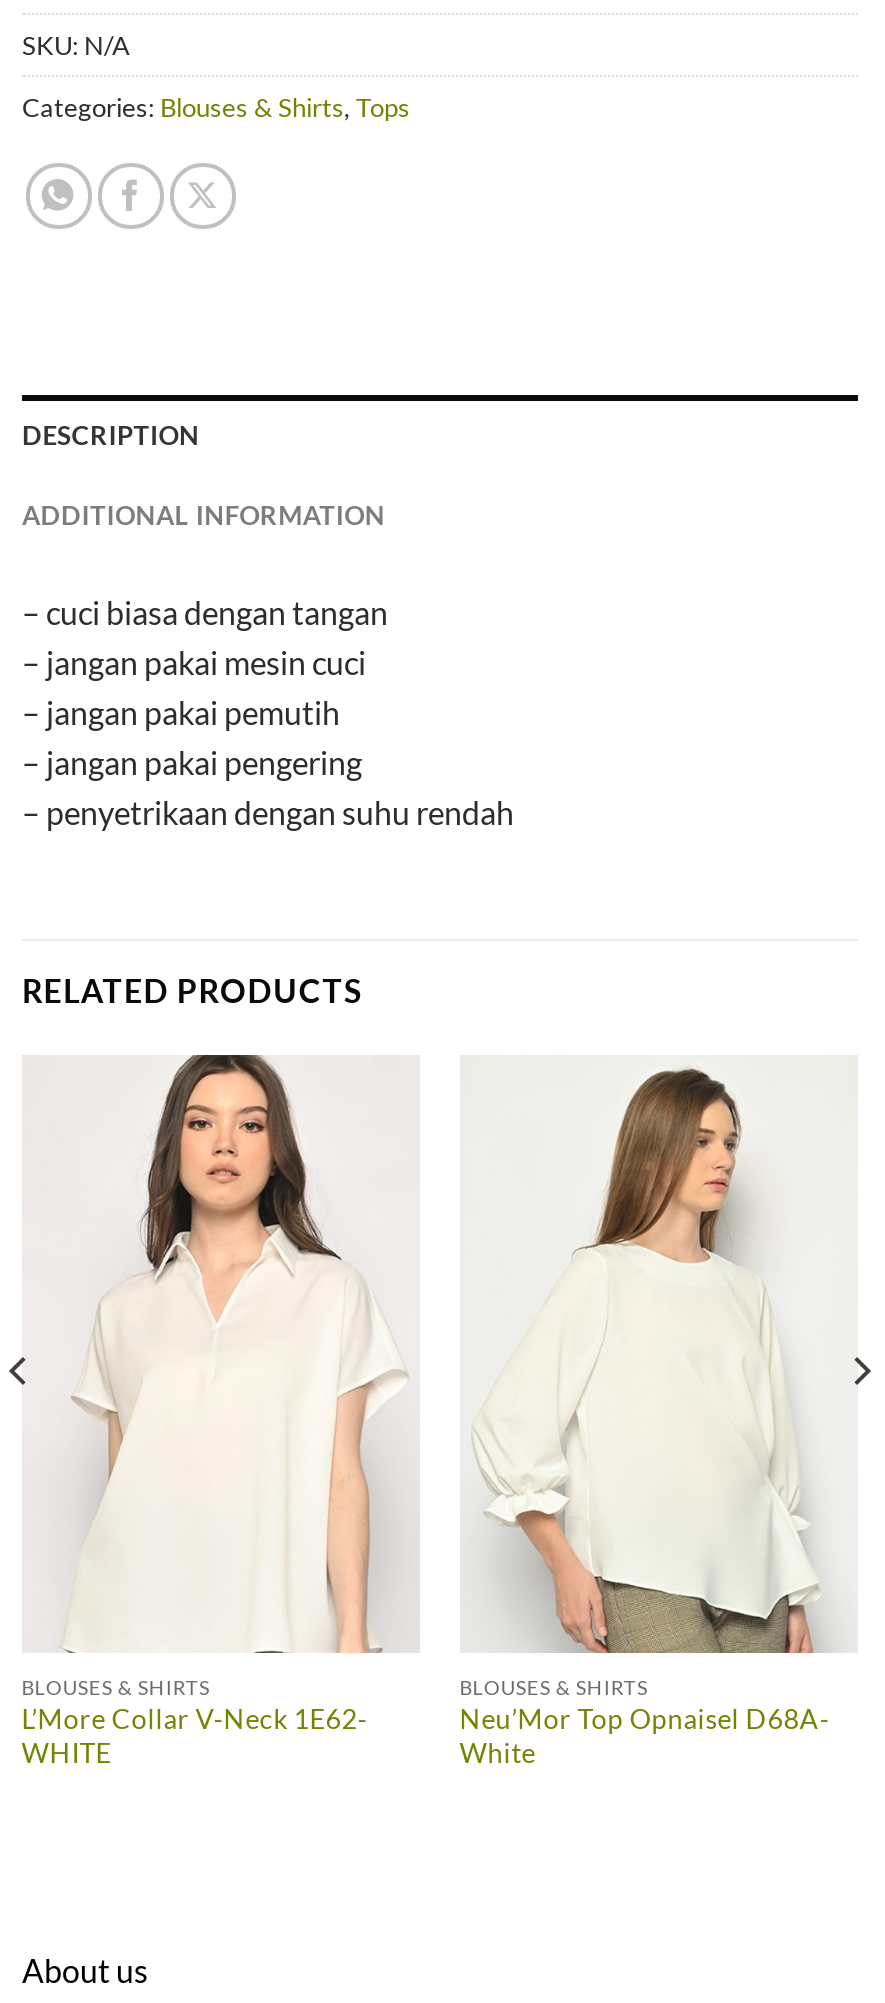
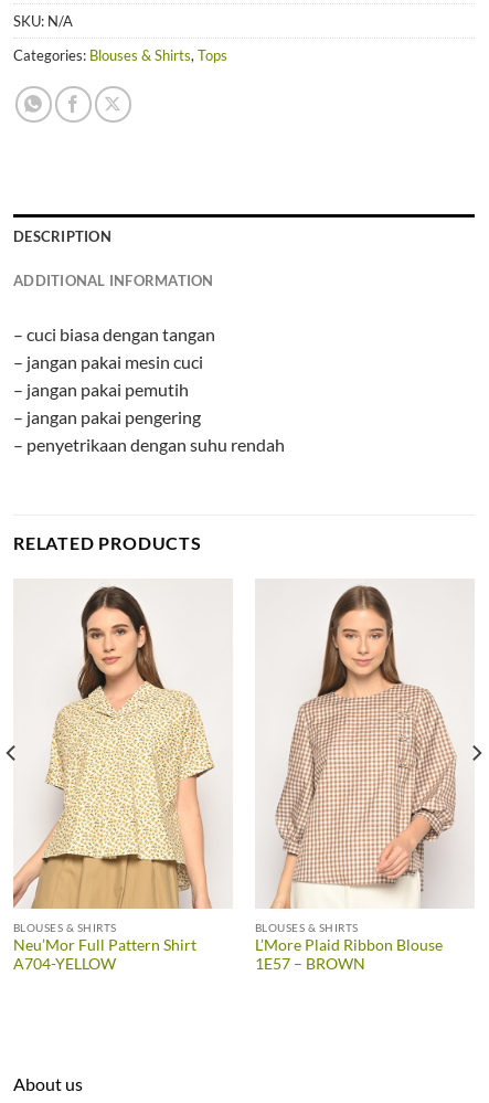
[22,1053,408,1770] [image] | L’More Collar V-Neck 1E62- | WHITE -> [12,579,225,973] [image] | Neu’Mor Full Pattern Shirt | A704-YELLOW
[460,1067,830,1770] [image] | Neu’Mor Top Opnaisel D68A- | White -> [255,584,457,973] [image] | L’More Plaid Ribbon Blouse | 1E57 – BROWN

